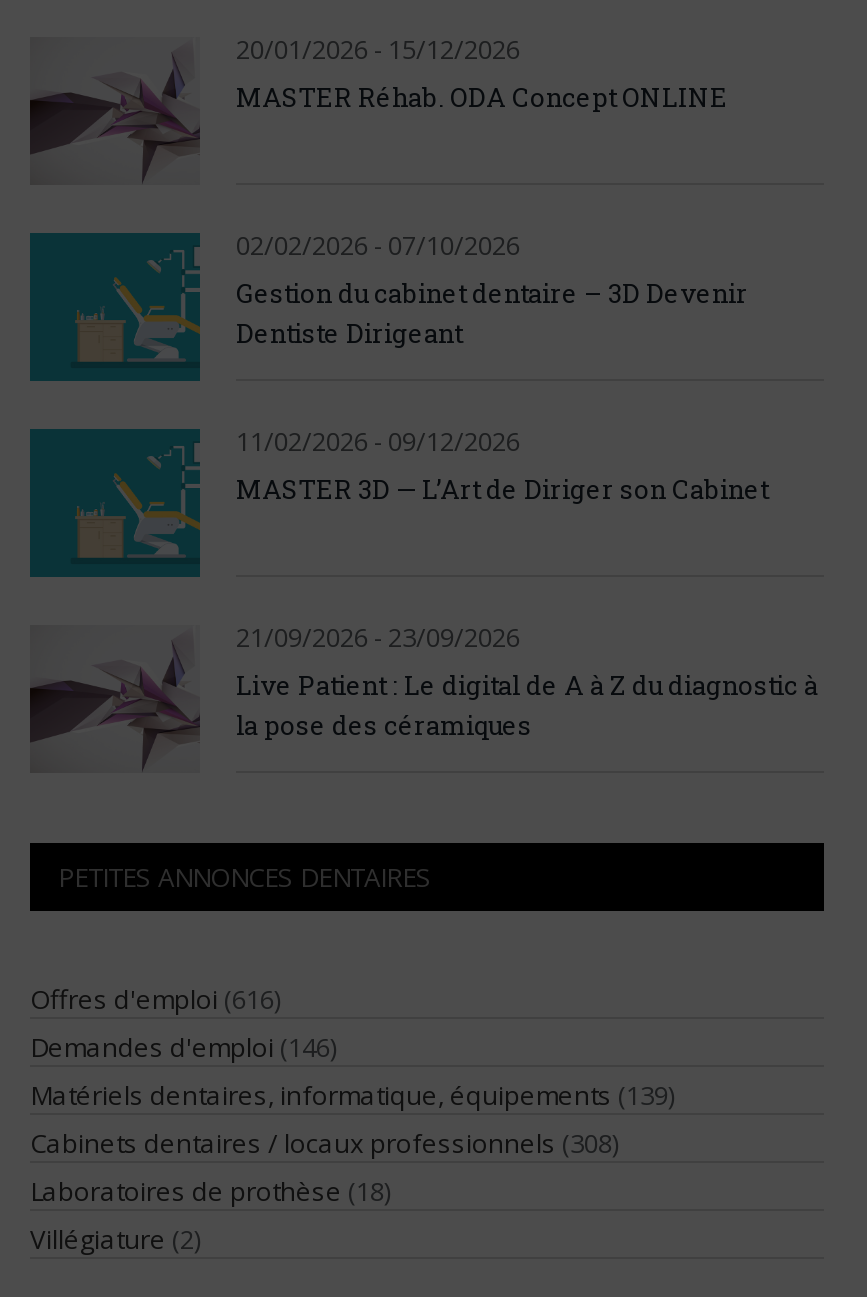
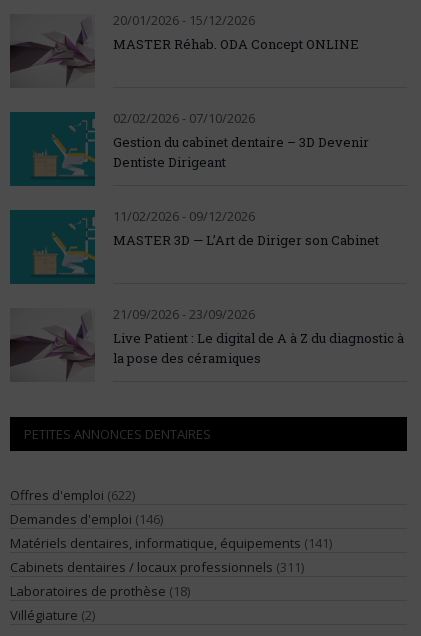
[30,982,280,1018] Offres d'emploi (616) -> [10,486,135,504] Offres d'emploi (622)
[30,1078,674,1114] Matériels dentaires, informatique, équipements (139) -> [10,534,332,552] Matériels dentaires, informatique, équipements (141)
[30,1126,618,1162] Cabinets dentaires / locaux professionnels (308) -> [10,558,304,576] Cabinets dentaires / locaux professionnels (311)

